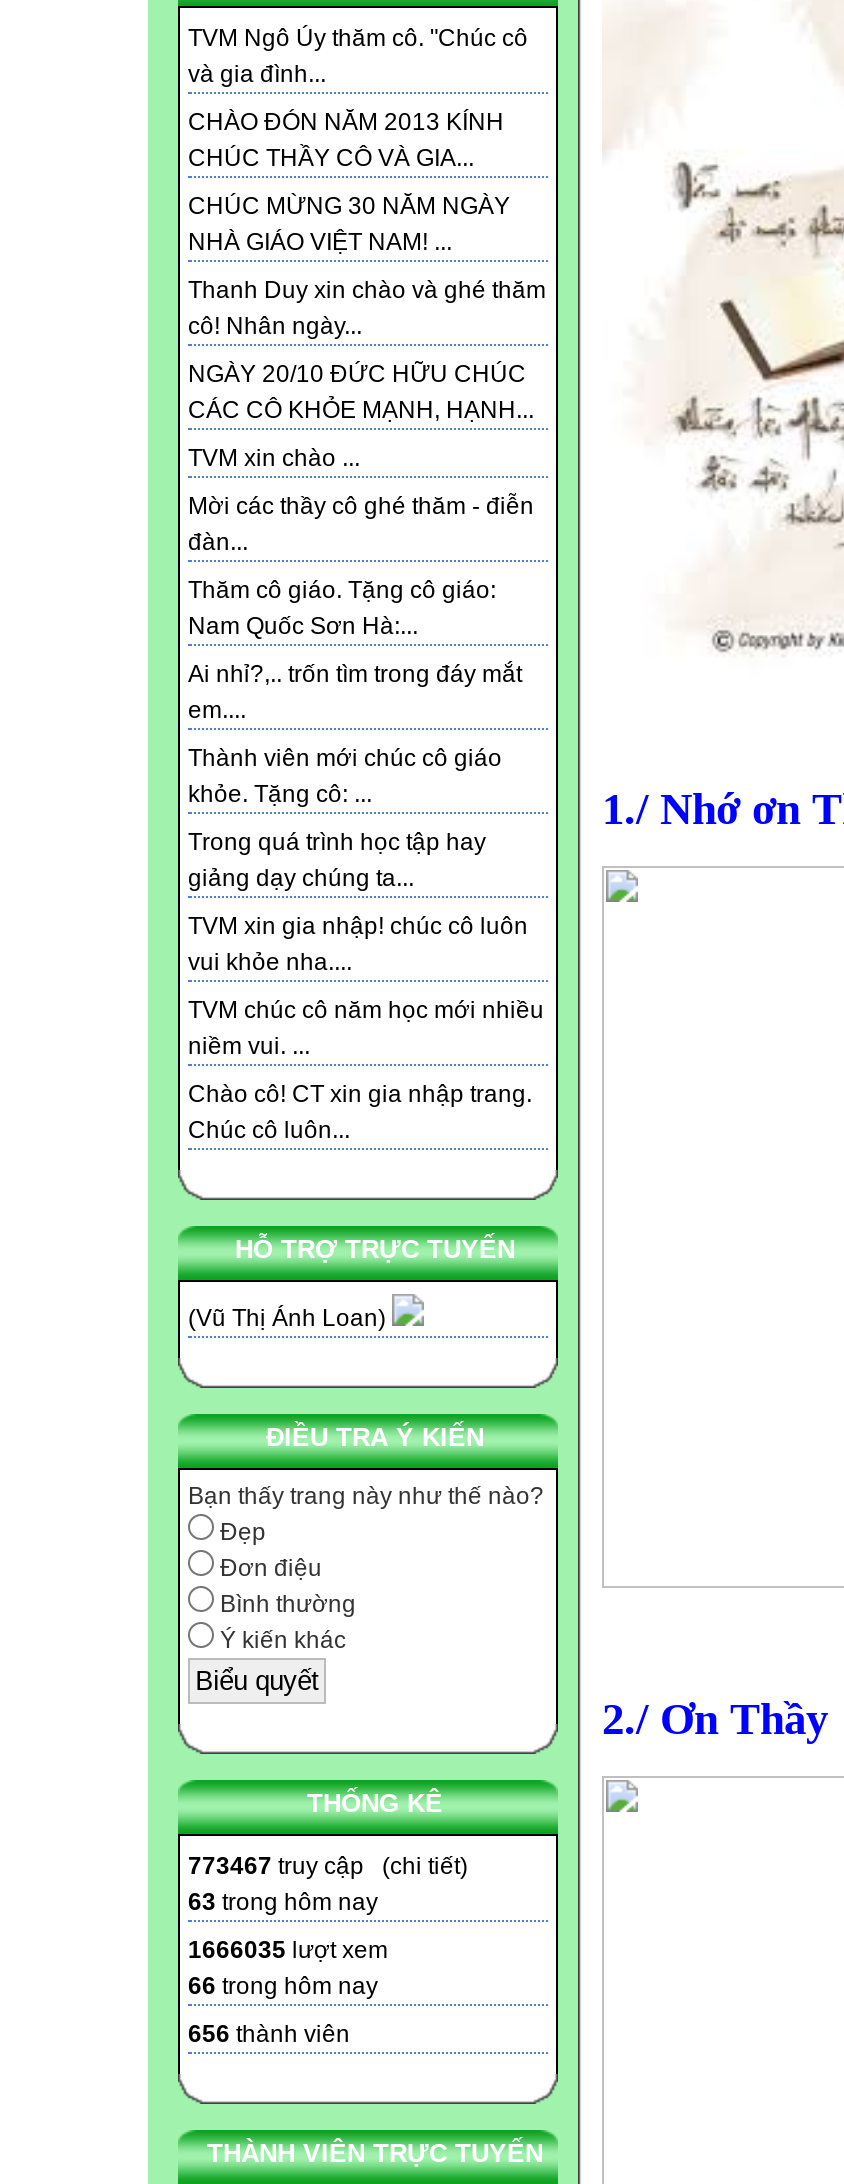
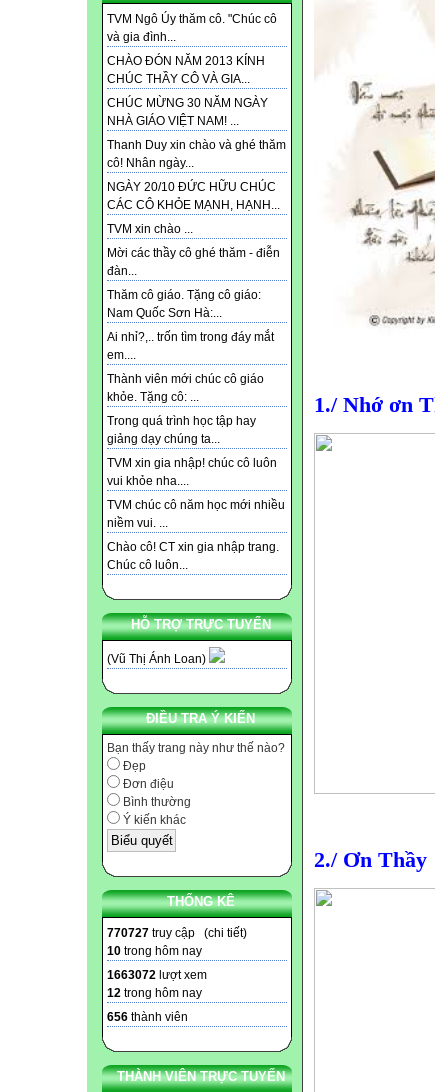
[188,1851,468,1879] 773467 truy cập (chi tiết) -> [107,925,247,939] 770727 truy cập (chi tiết)
[188,1887,378,1915] 63 trong hôm nay -> [107,943,202,957] 10 trong hôm nay
[188,1935,388,1963] 1666035 lượt xem -> [107,967,207,981] 1663072 lượt xem
[188,1971,378,1999] 66 trong hôm nay -> [107,985,202,999] 12 trong hôm nay

